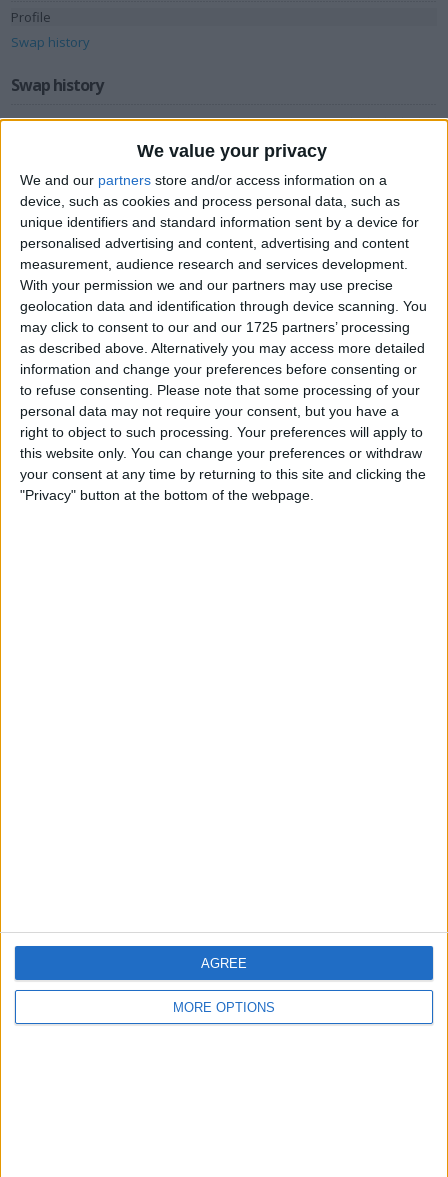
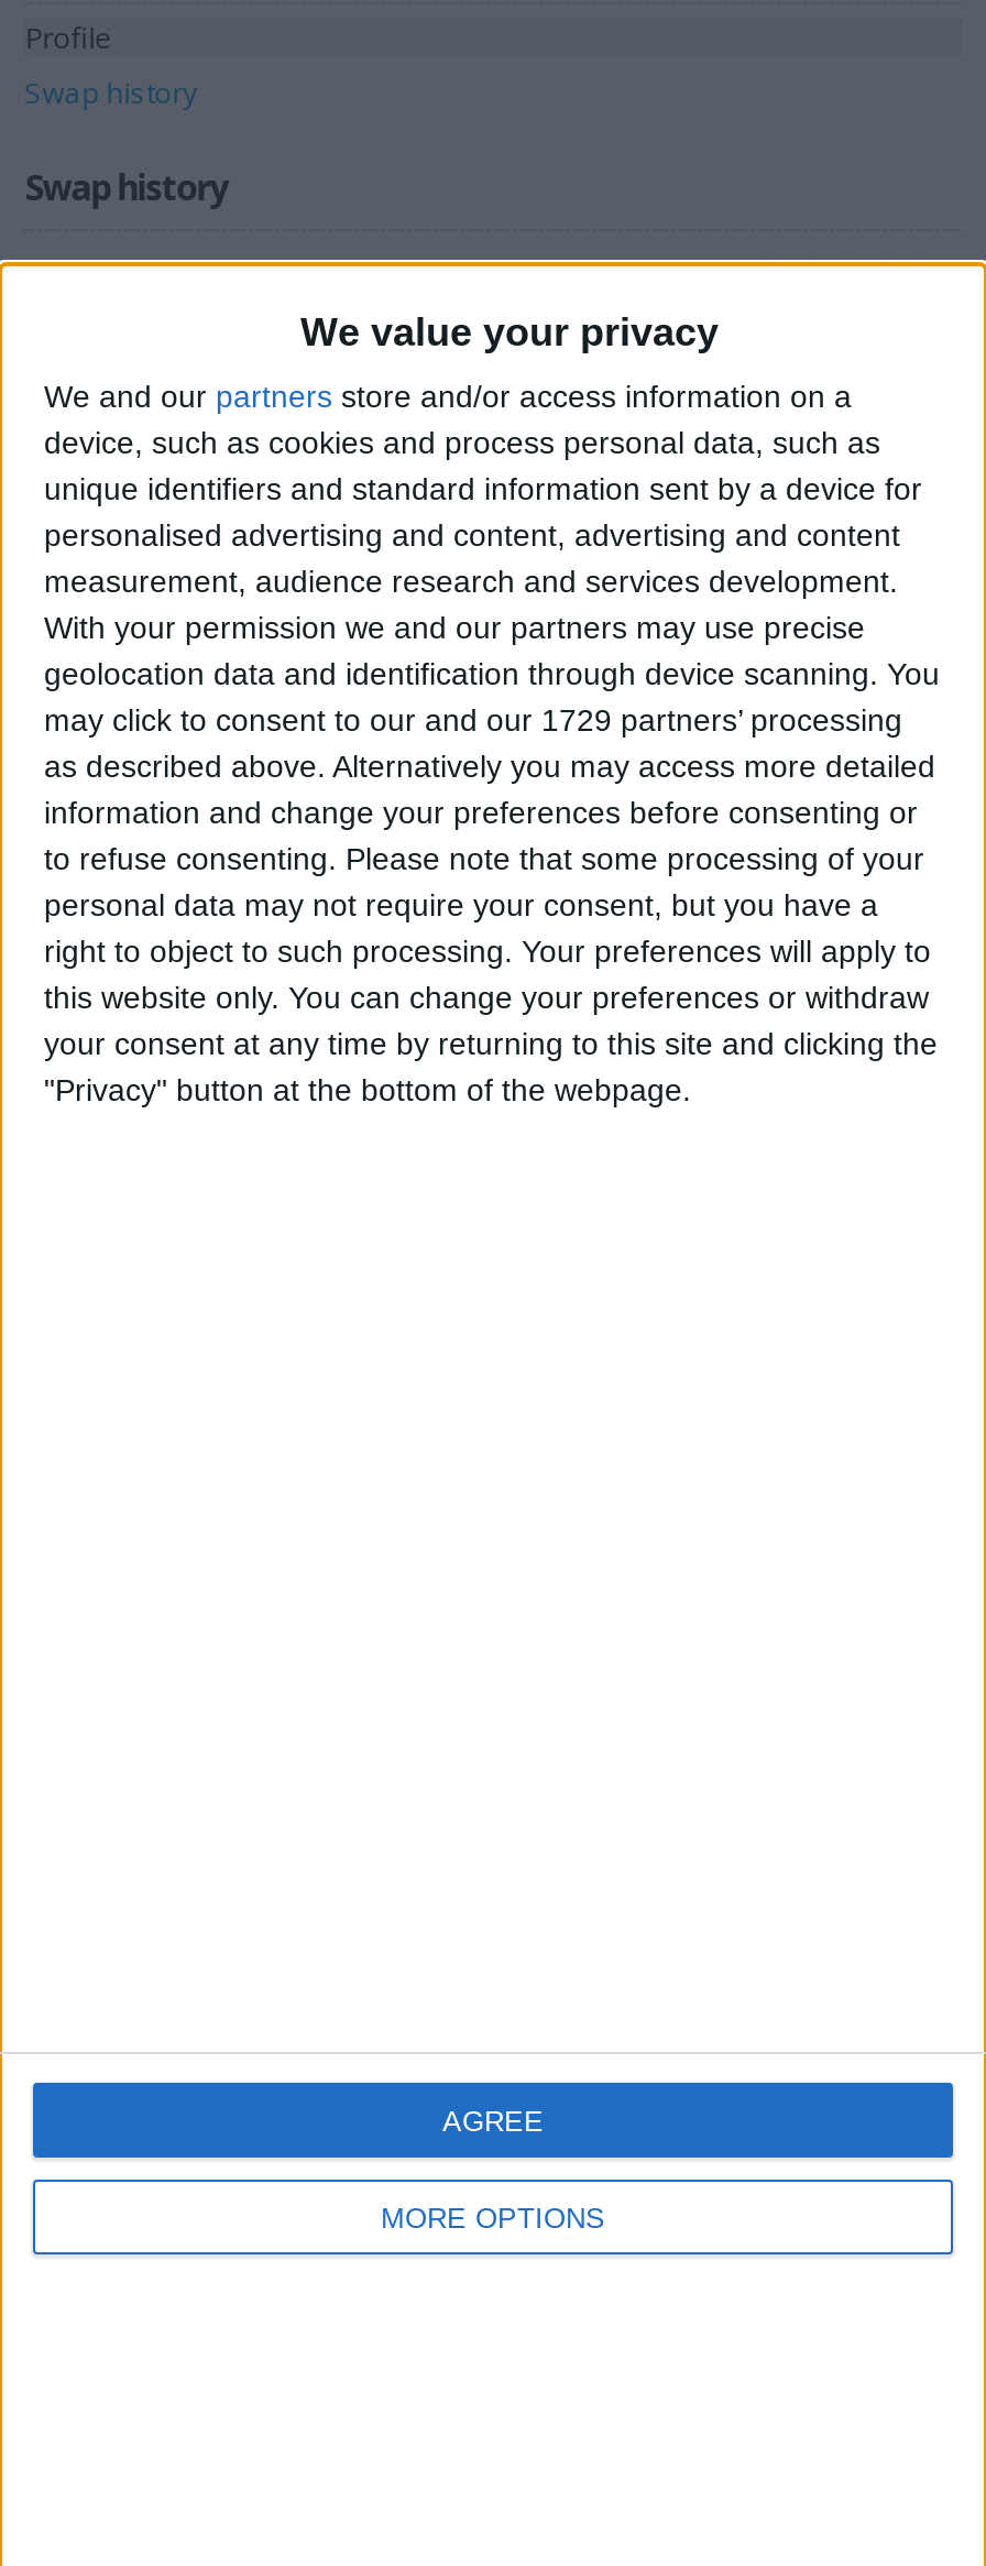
[20,319,410,335] may click to consent to our and our 1725 partners’ processing -> [44,703,902,738] may click to consent to our and our 1729 partners’ processing

